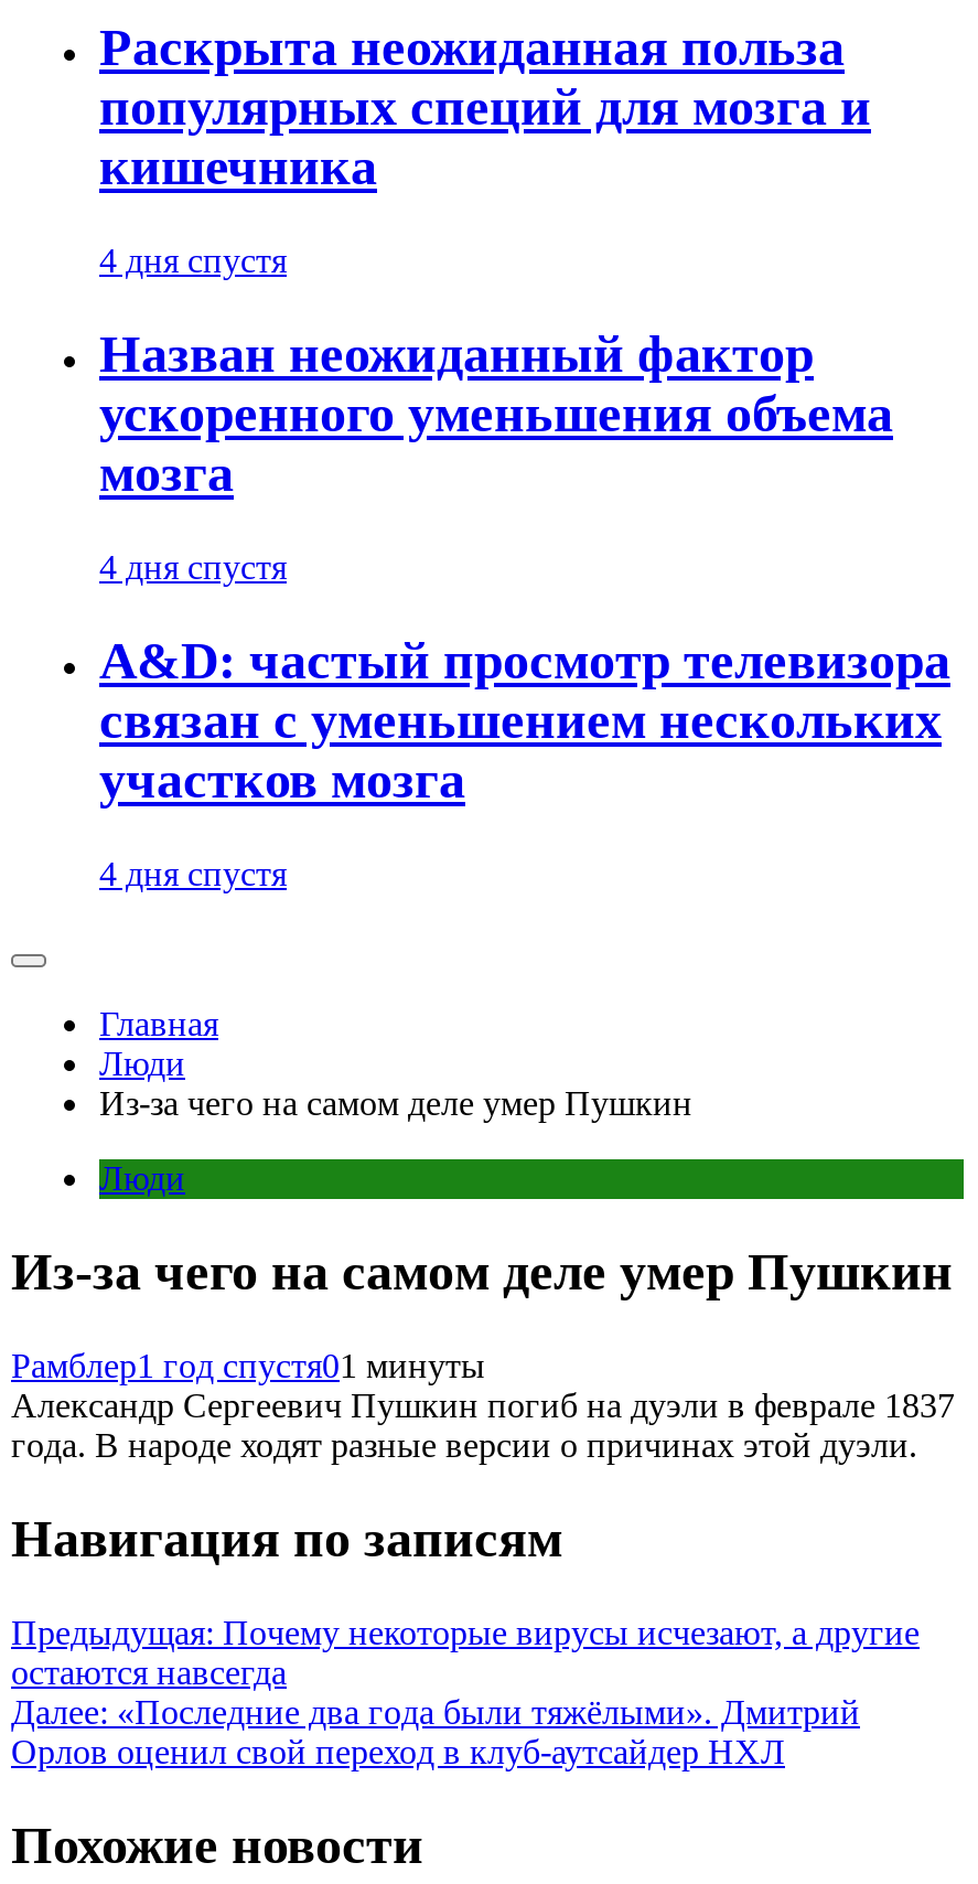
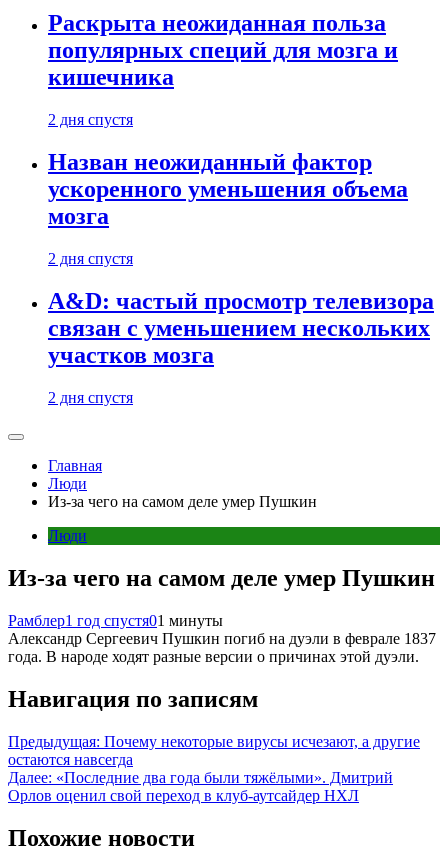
[99,242,287,280] 4 дня спустя -> [48,111,133,128] 2 дня спустя
[99,549,287,586] 4 дня спустя -> [48,250,133,267] 2 дня спустя
[99,855,287,892] 4 дня спустя -> [48,389,133,406] 2 дня спустя

